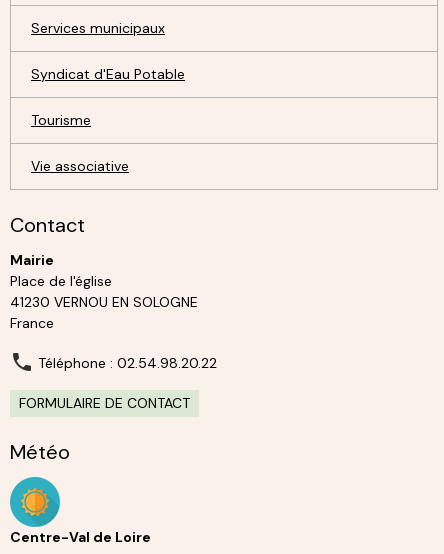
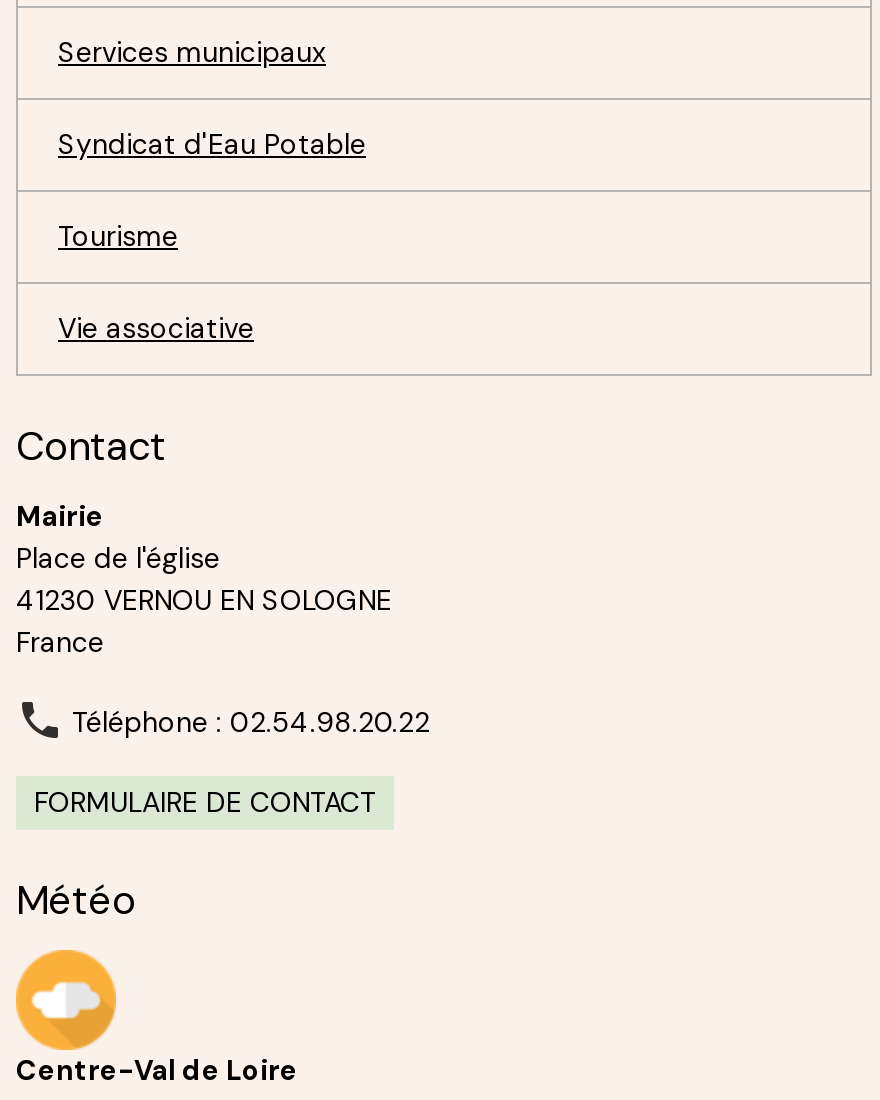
[9,476,61,525] [image] -> [14,948,118,1046] [image]

